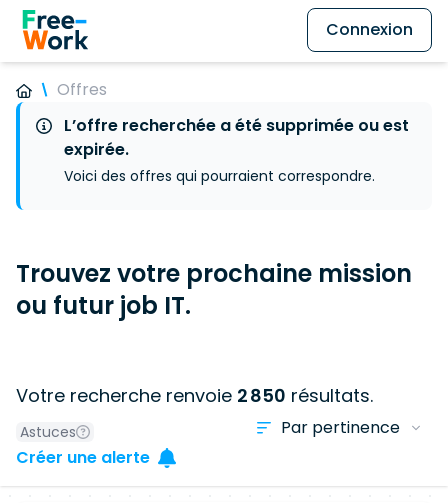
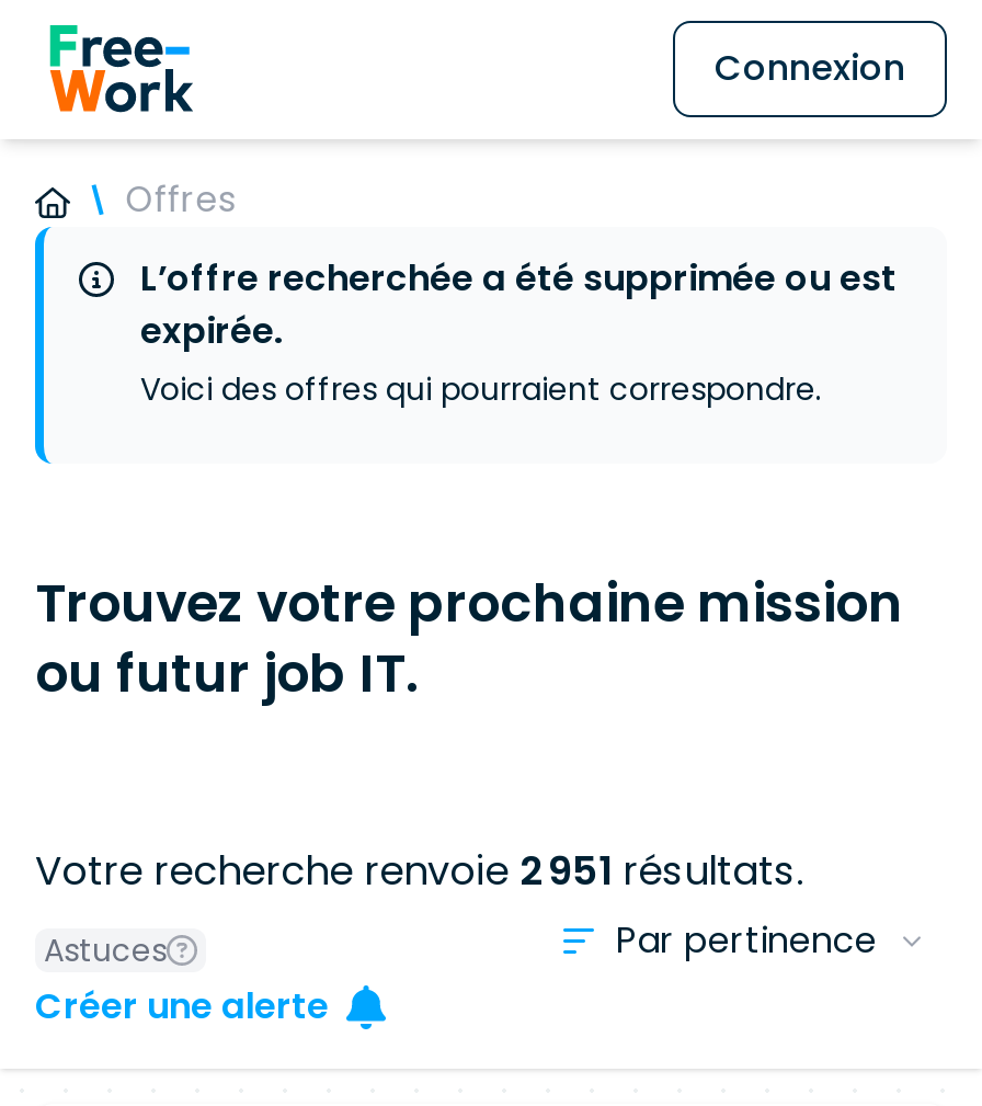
[16,383,373,408] Votre recherche renvoie 2 850 résultats. -> [35,843,802,898] Votre recherche renvoie 2 951 résultats.

